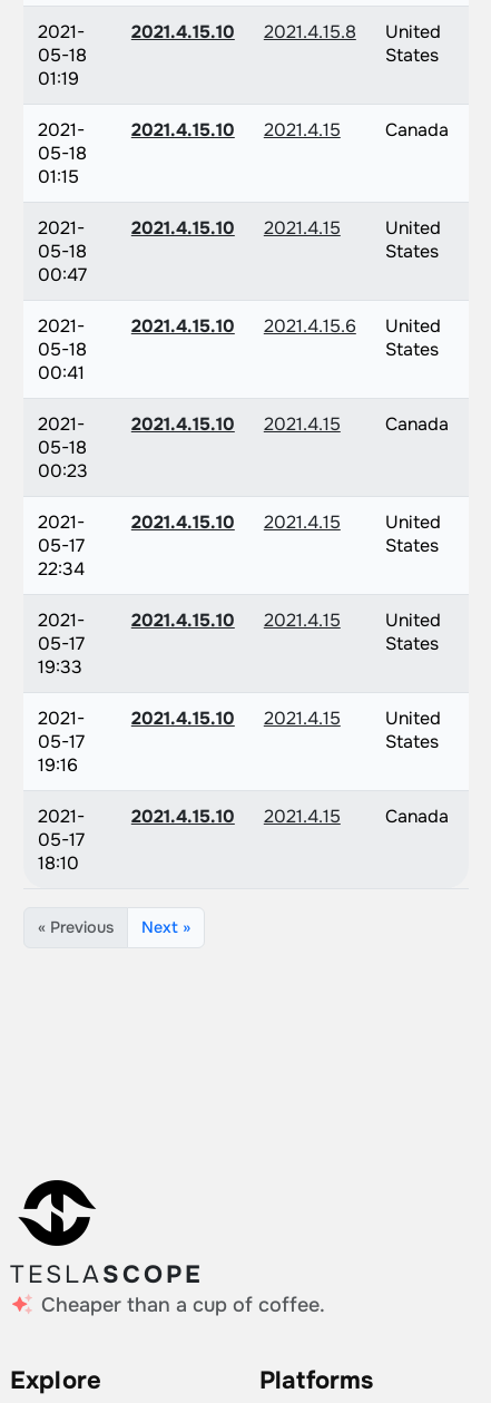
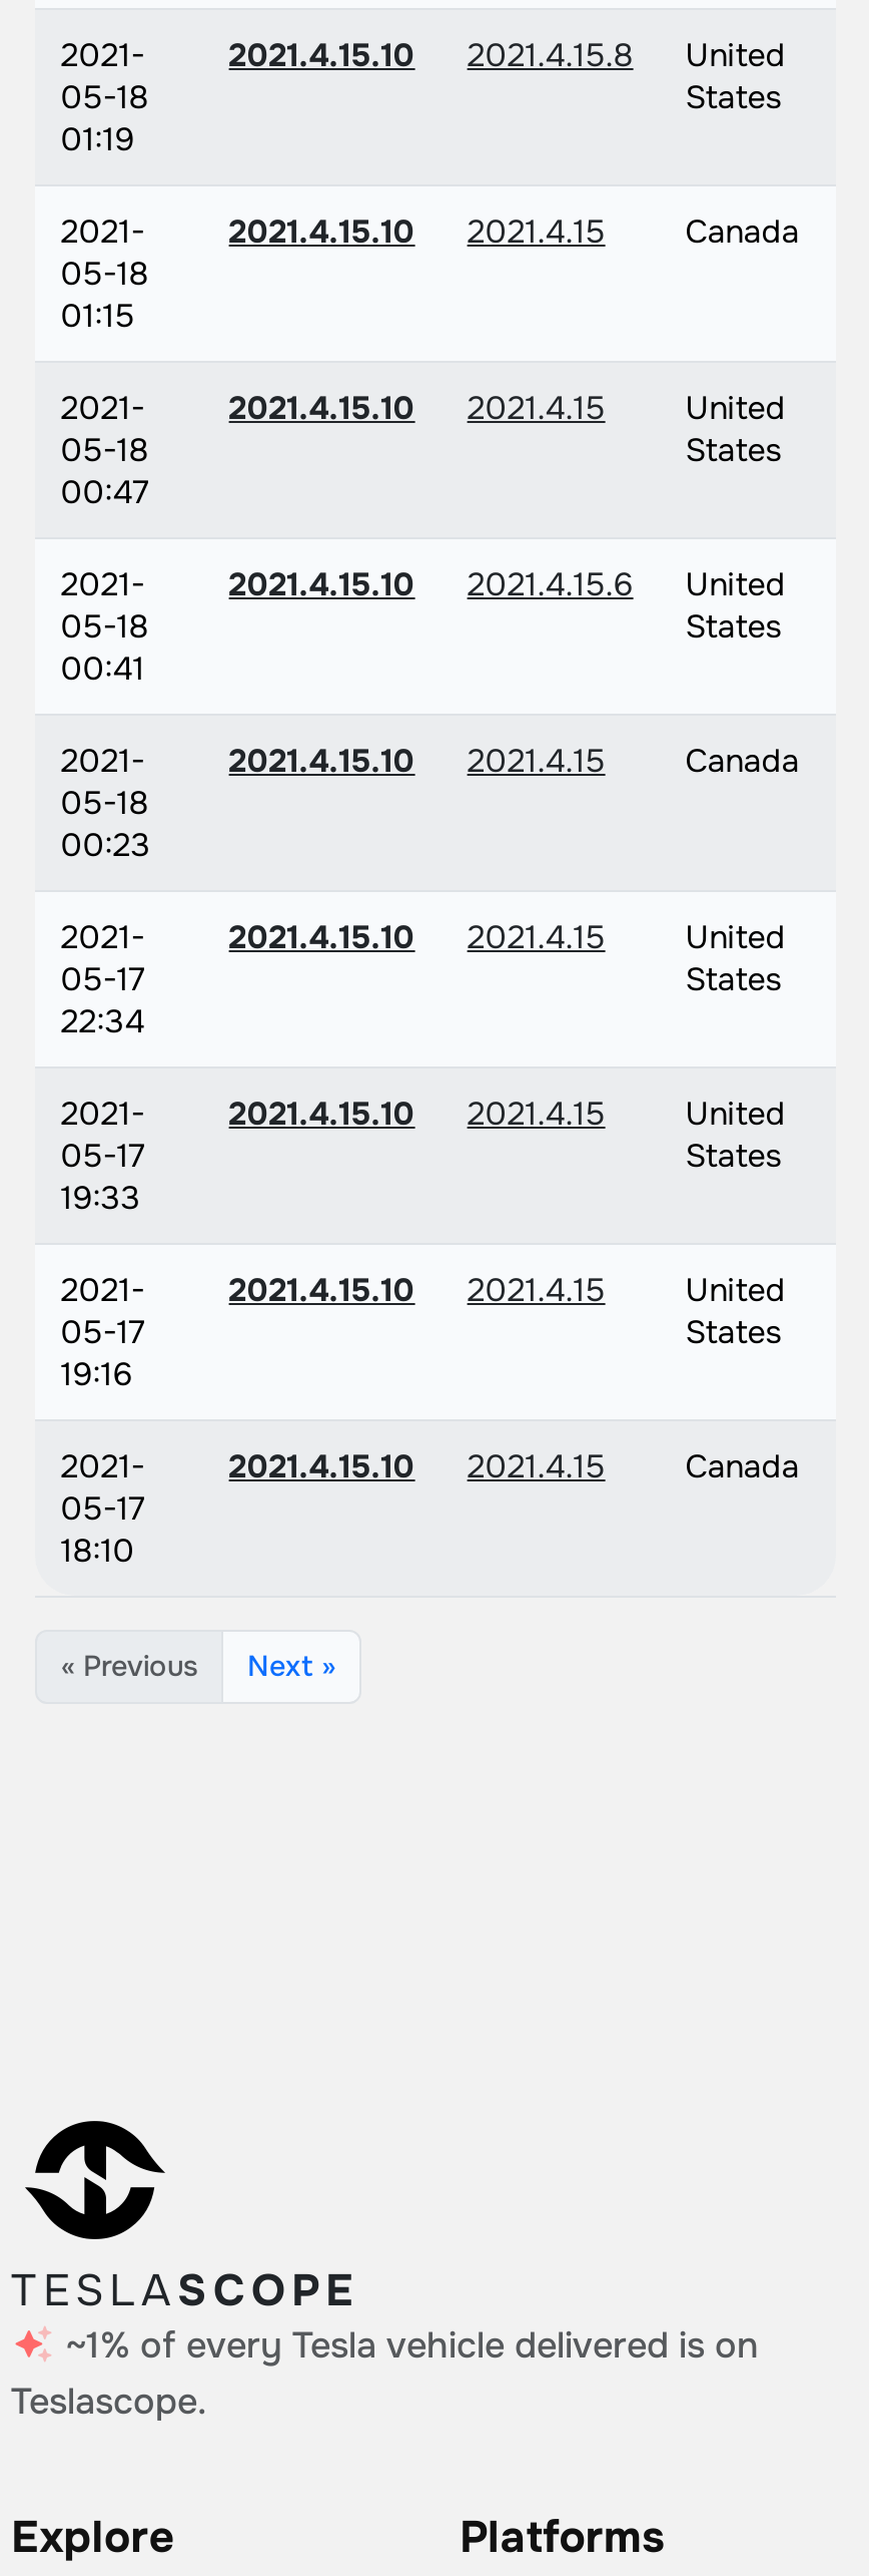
[35,1293,325,1318] Cheaper than a cup of coffee. -> [11,2324,759,2424] ~1% of every Tesla vehicle delivered is on | Teslascope.

